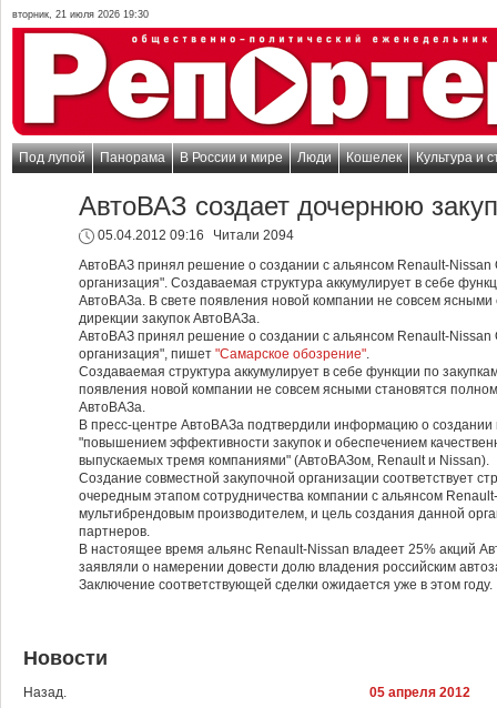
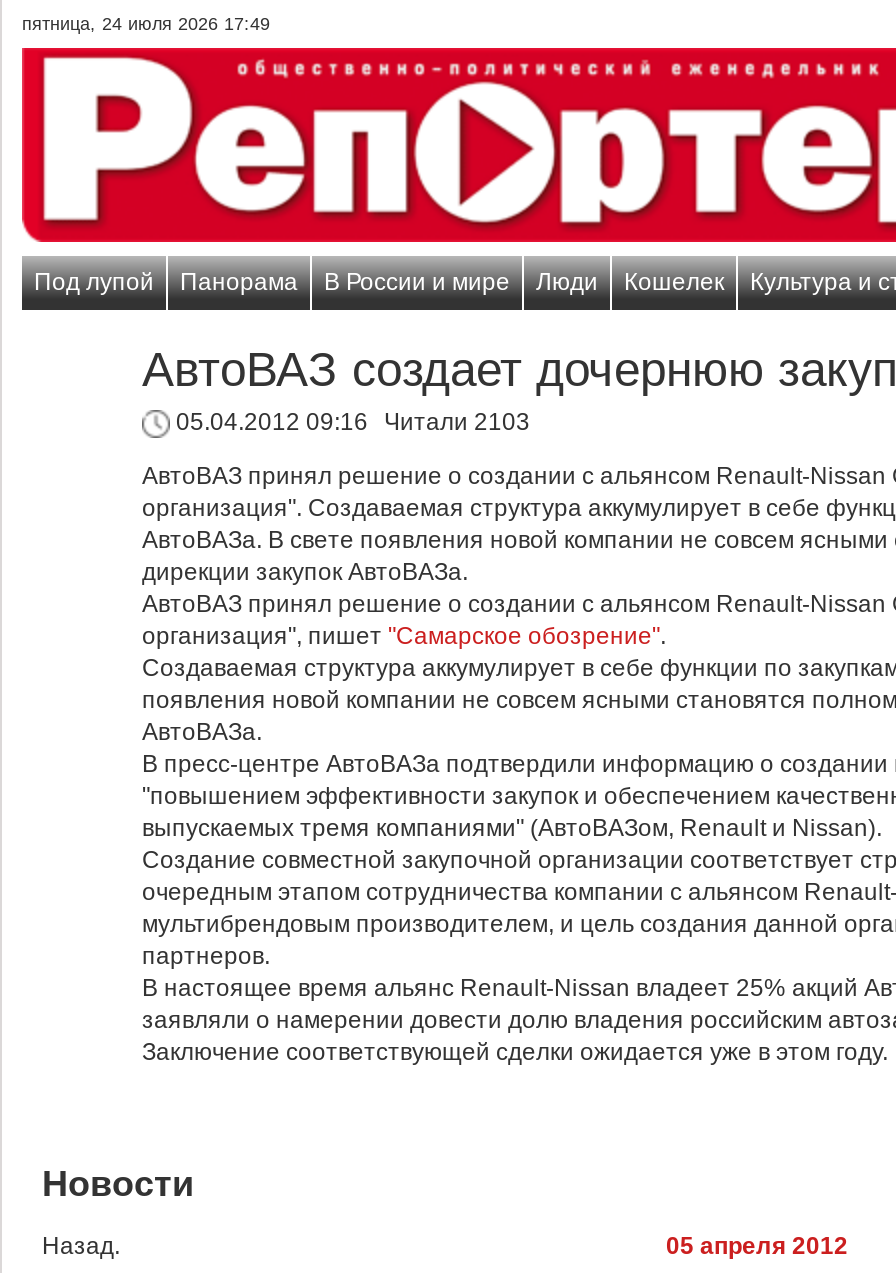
[12,9,149,20] вторник, 21 июля 2026 19:30 -> [22,14,270,34] пятница, 24 июля 2026 17:49
[94,227,294,243] 05.04.2012 09:16 Читали 2094 -> [170,408,530,436] 05.04.2012 09:16 Читали 2103

